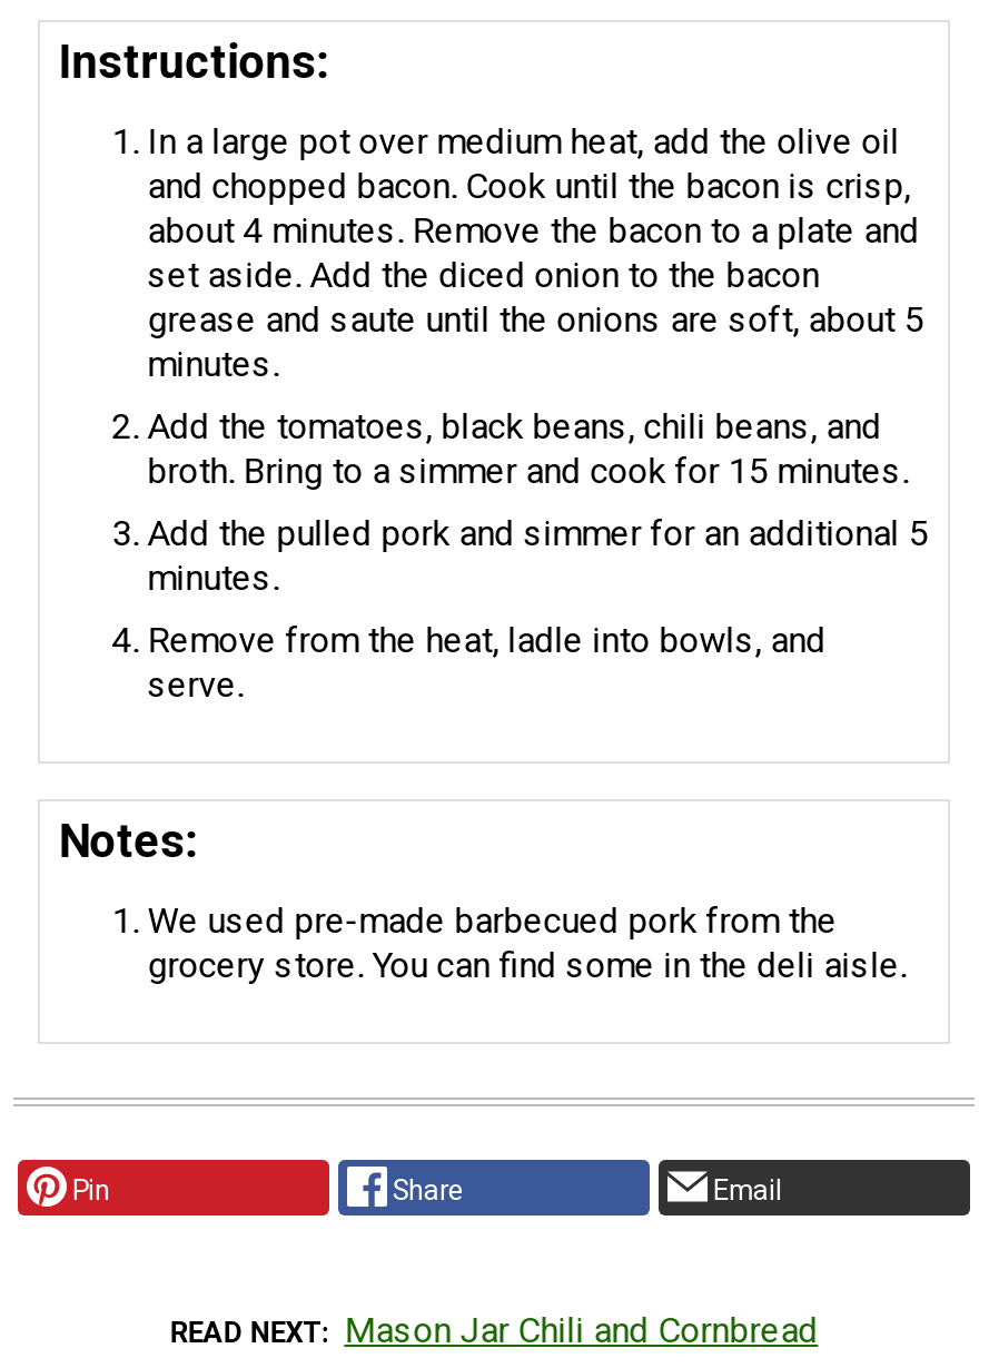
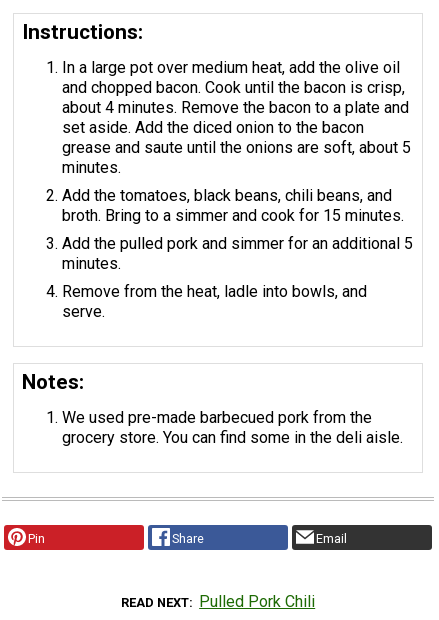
[344,1309,818,1352] Mason Jar Chili and Cornbread -> [199,592,315,611] Pulled Pork Chili

